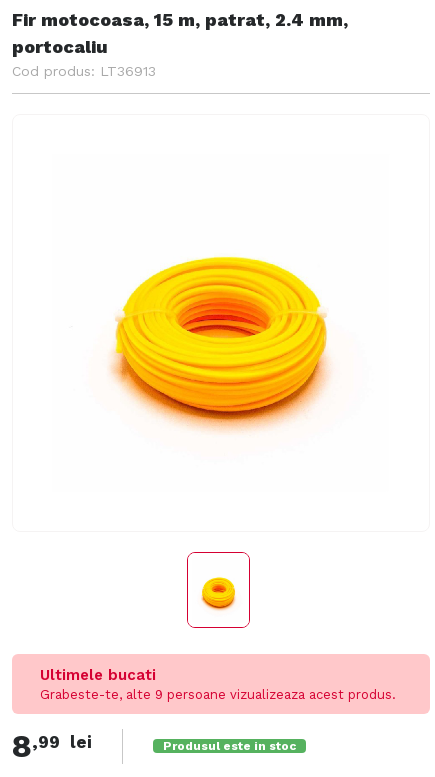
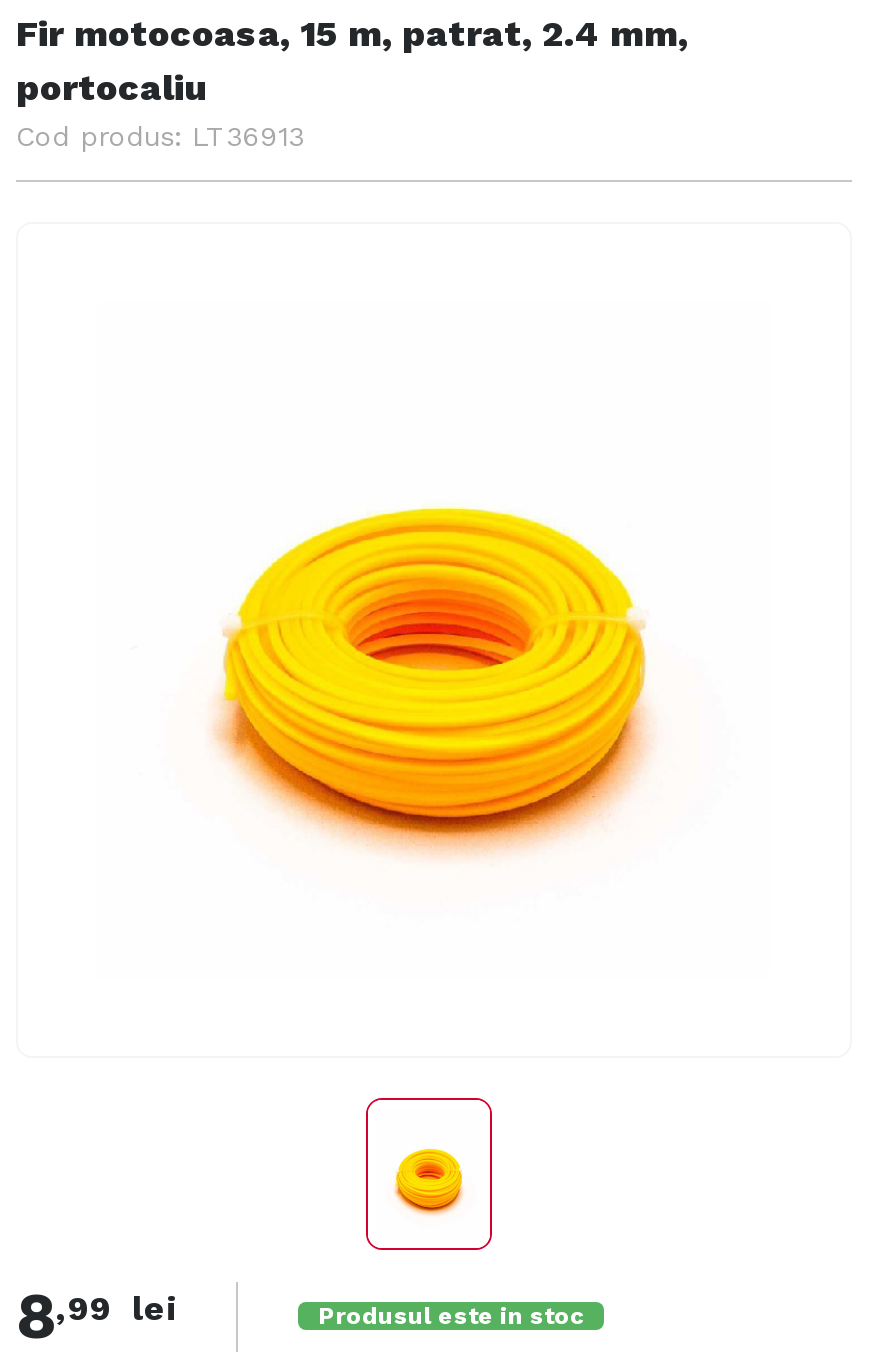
[40,666,396,702] Ultimele bucati | Grabeste-te, alte 9 persoane vizualizeaza acest produs. -> none

